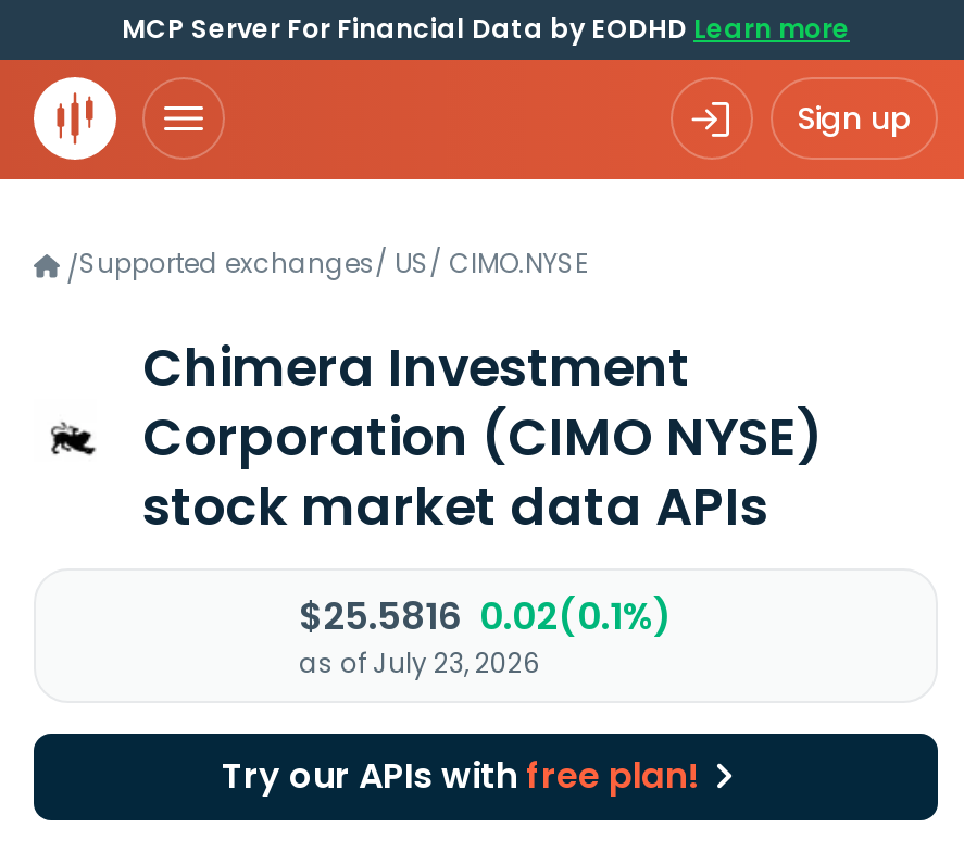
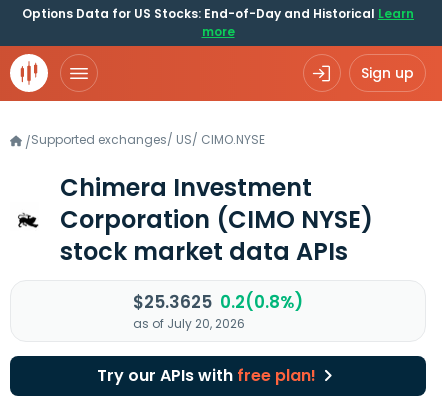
[122,10,850,47] MCP Server For Financial Data by EODHD Learn more -> [22,5,414,40] Options Data for US Stocks: End-of-Day and Historical Learn | more
[299,590,673,642] $25.5816 0.02(0.1%) -> [133,290,303,314] $25.3625 0.2(0.8%)
[299,644,540,681] as of July 23, 2026 -> [133,315,245,332] as of July 20, 2026

